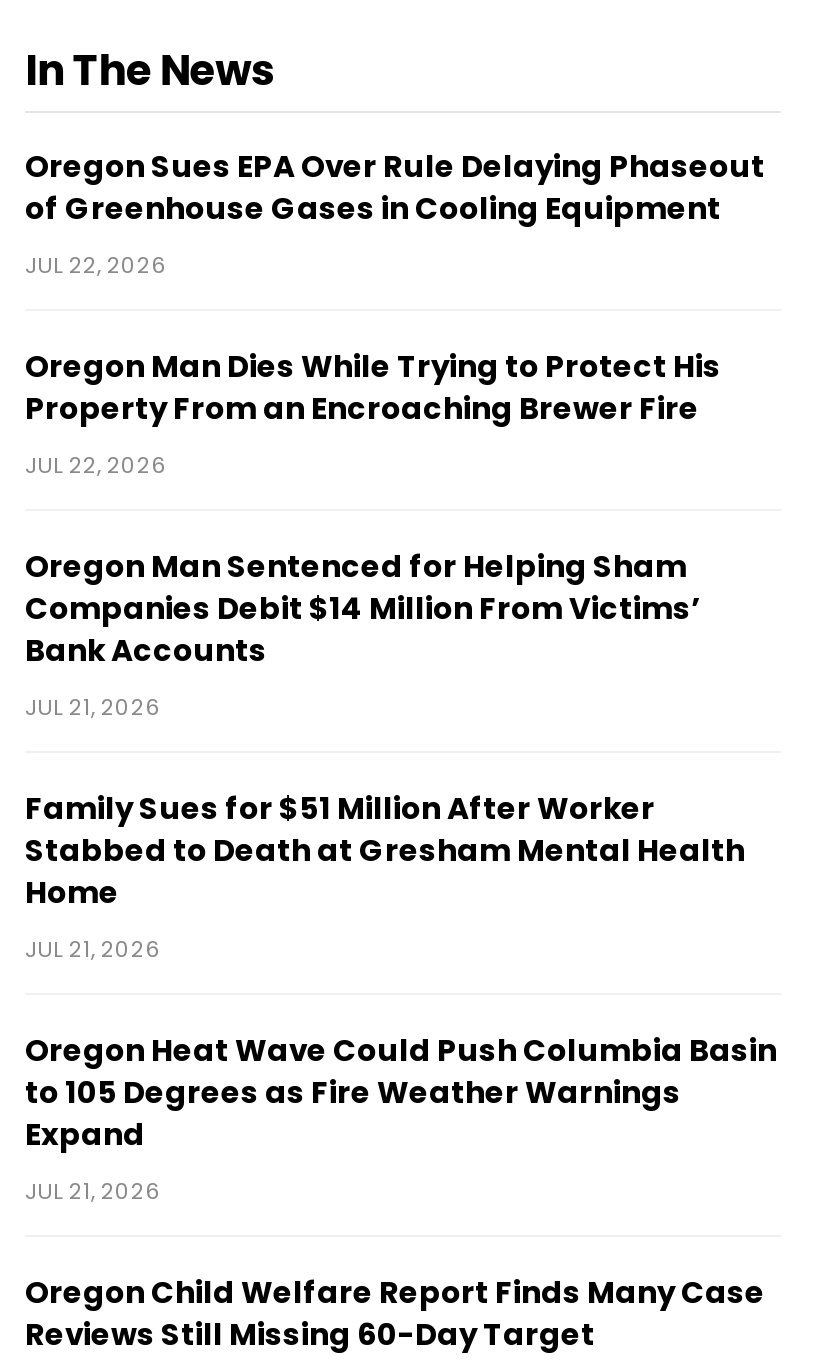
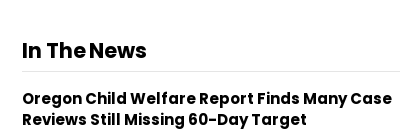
[25,145,777,1207] Oregon Sues EPA Over Rule Delaying Phaseout | of Greenhouse Gases in Cooling Equipment | JUL 22, 2026 | Oregon Man Dies While Trying to Protect His | Property From an Encroaching Brewer Fire | JUL 22, 2026 | Oregon Man Sentenced for Helping Sham | Companies Debit $14 Million From Victims’ | Bank Accounts | JUL 21, 2026 | Family Sues for $51 Million After Worker | Stabbed to Death at Gresham Mental Health | Home | JUL 21, 2026 | Oregon Heat Wave Could Push Columbia Basin | to 105 Degrees as Fire Weather Warnings | Expand | JUL 21, 2026 -> none

